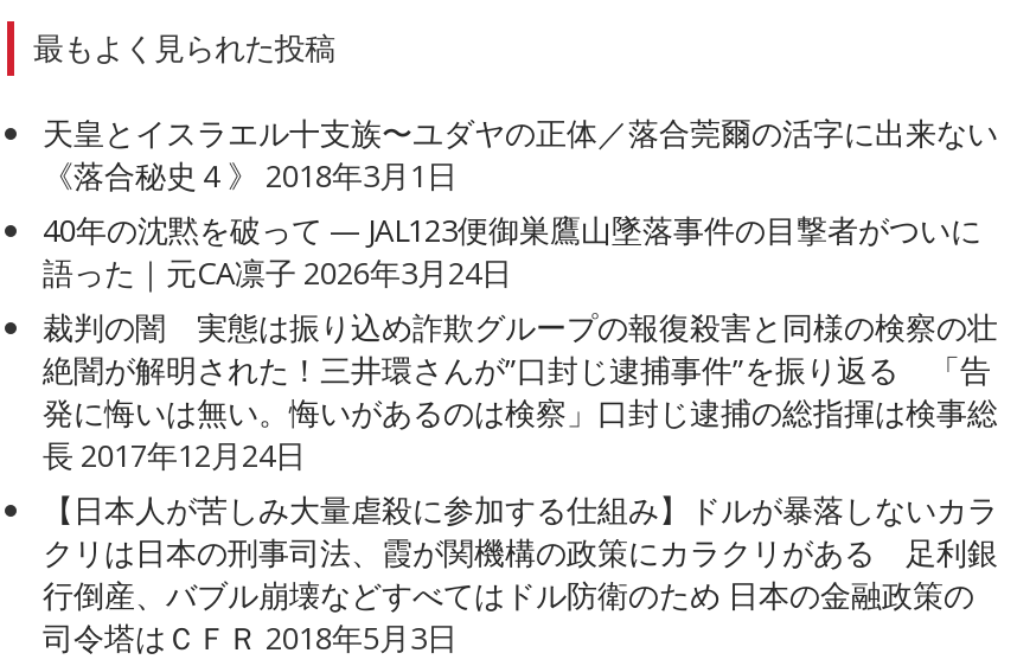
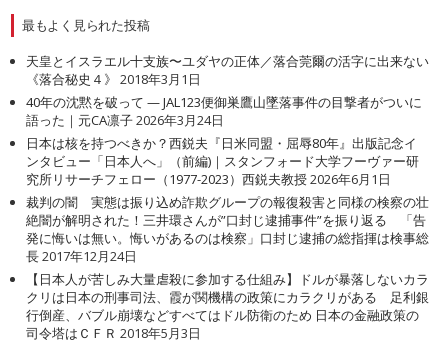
none -> [26,133,419,187] 日本は核を持つべきか？西鋭夫『日米同盟・屈辱80年』出版記念イ | ンタビュー「日本人へ」（前編)｜スタンフォード大学フーヴァー研 | 究所リサーチフェロー（1977-2023）西鋭夫教授 2026年6月1日

